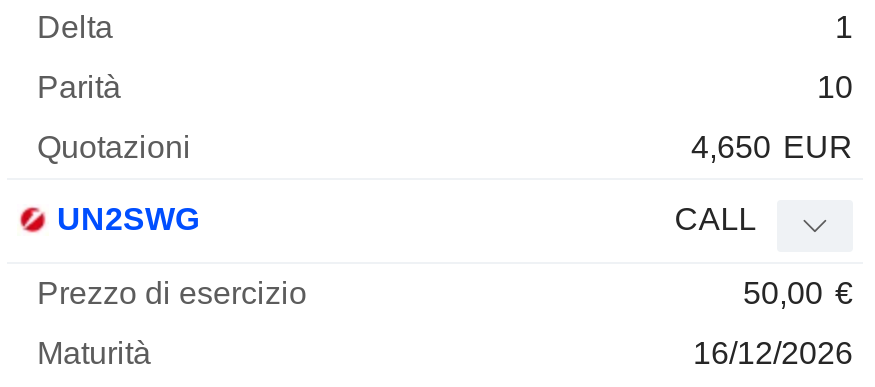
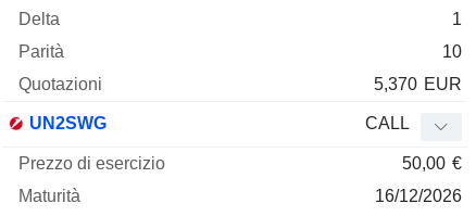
[691,130,853,164] 4,650 EUR -> [374,75,462,94] 5,370 EUR

